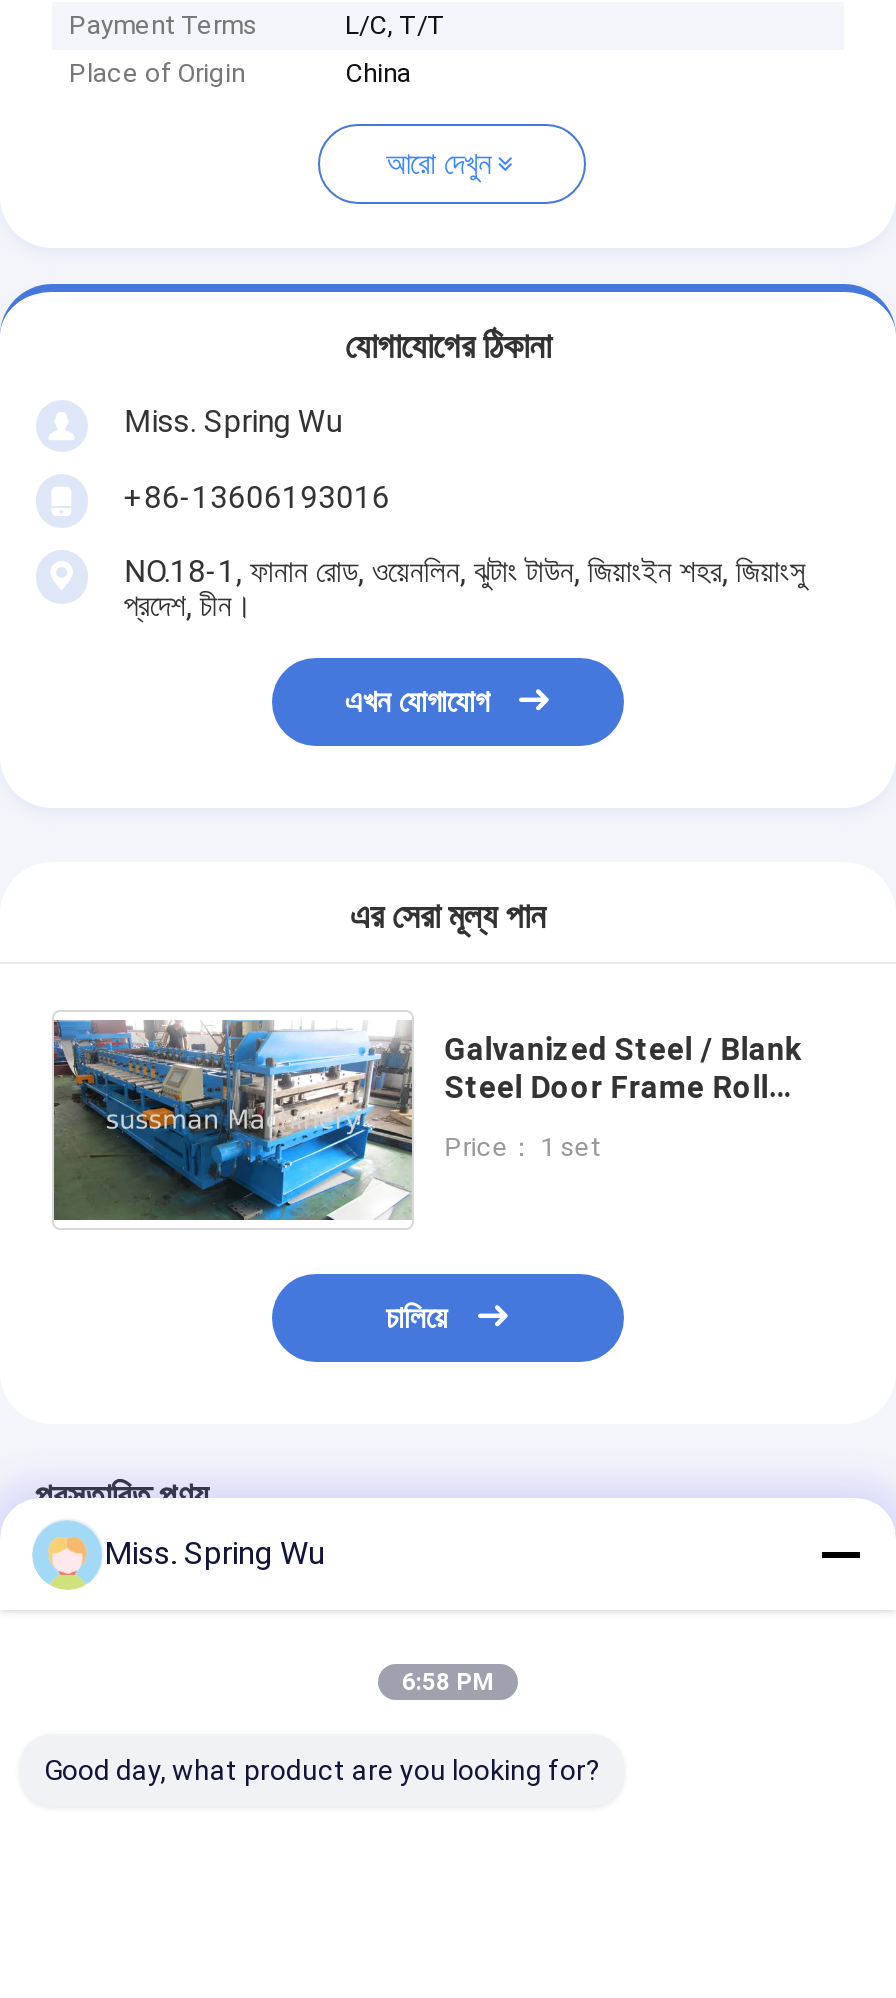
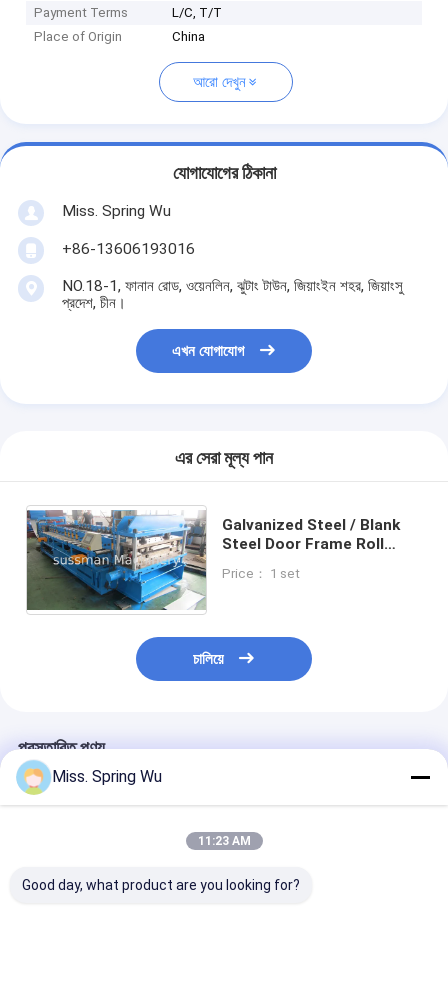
[402,1668,494,1696] 6:58 PM -> [197,834,250,848] 11:23 AM

